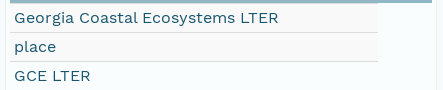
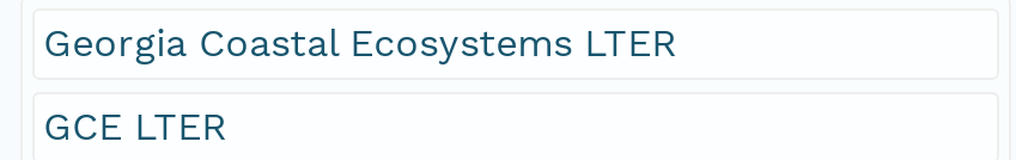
[14,37,56,56] place -> none

